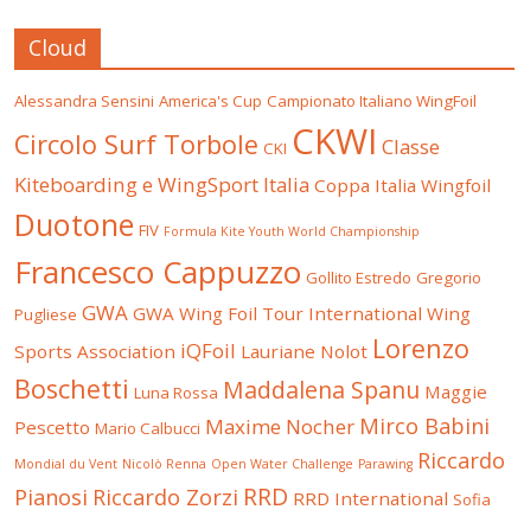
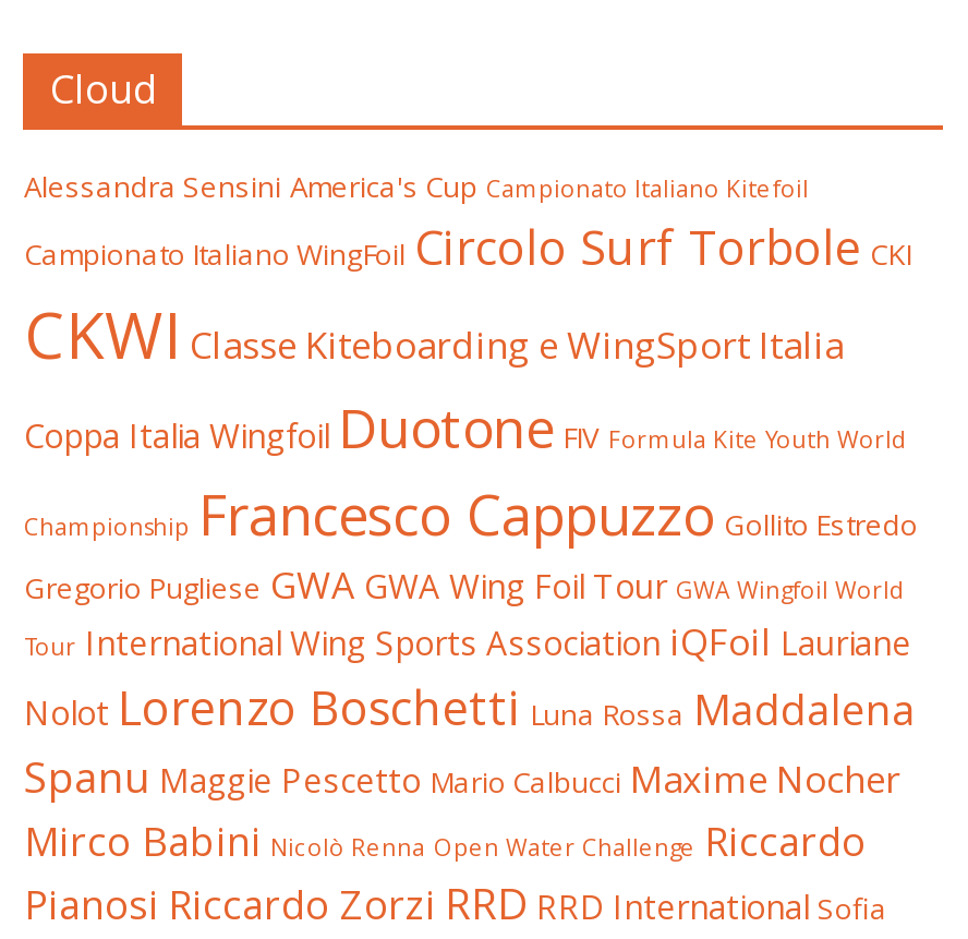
[15,90,506,475] Alessandra Sensini America's Cup Campionato Italiano WingFoil | Circolo Surf Torbole CKI CKWI Classe | Kiteboarding e WingSport Italia Coppa Italia Wingfoil | Duotone FIV Formula Kite Youth World Championship | Francesco Cappuzzo Gollito Estredo Gregorio | Pugliese GWA GWA Wing Foil Tour International Wing | Sports Association iQFoil Lauriane Nolot Lorenzo | Boschetti Luna Rossa Maddalena Spanu Maggie | Pescetto Mario Calbucci Maxime Nocher Mirco Babini | Mondial du Vent Nicolò Renna Open Water Challenge Parawing Riccardo -> [24,167,918,867] Alessandra Sensini America's Cup Campionato Italiano Kitefoil | Campionato Italiano WingFoil Circolo Surf Torbole CKI | CKWI Classe Kiteboarding e WingSport Italia | Coppa Italia Wingfoil Duotone FIV Formula Kite Youth World | Championship Francesco Cappuzzo Gollito Estredo | Gregorio Pugliese GWA GWA Wing Foil Tour GWA Wingfoil World | Tour International Wing Sports Association iQFoil Lauriane | Nolot Lorenzo Boschetti Luna Rossa Maddalena | Spanu Maggie Pescetto Mario Calbucci Maxime Nocher | Mirco Babini Nicolò Renna Open Water Challenge Riccardo

